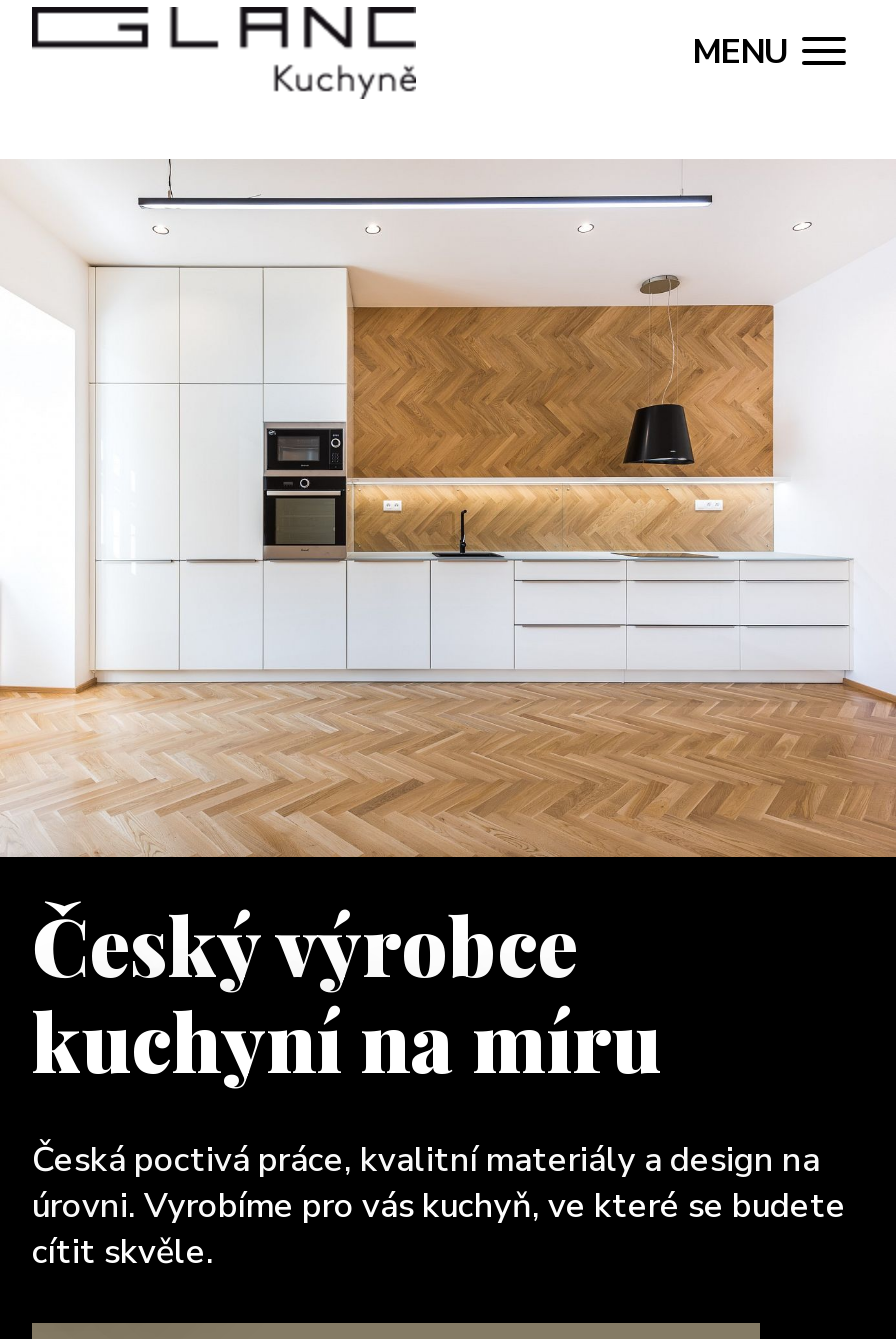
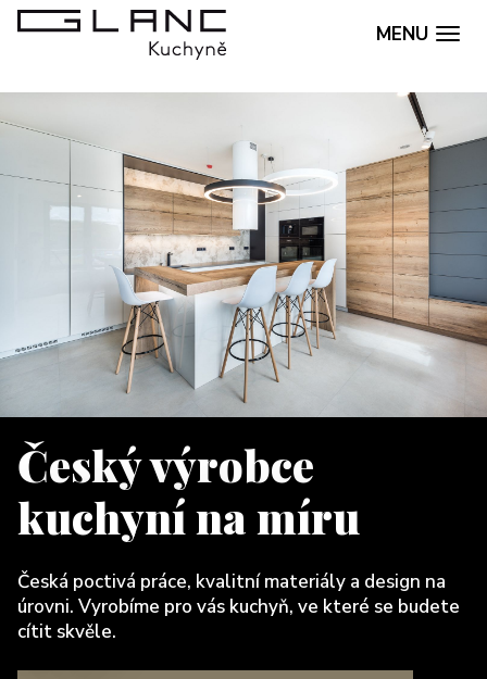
[6,177,890,859] [image] -> [3,92,484,418] [image]

